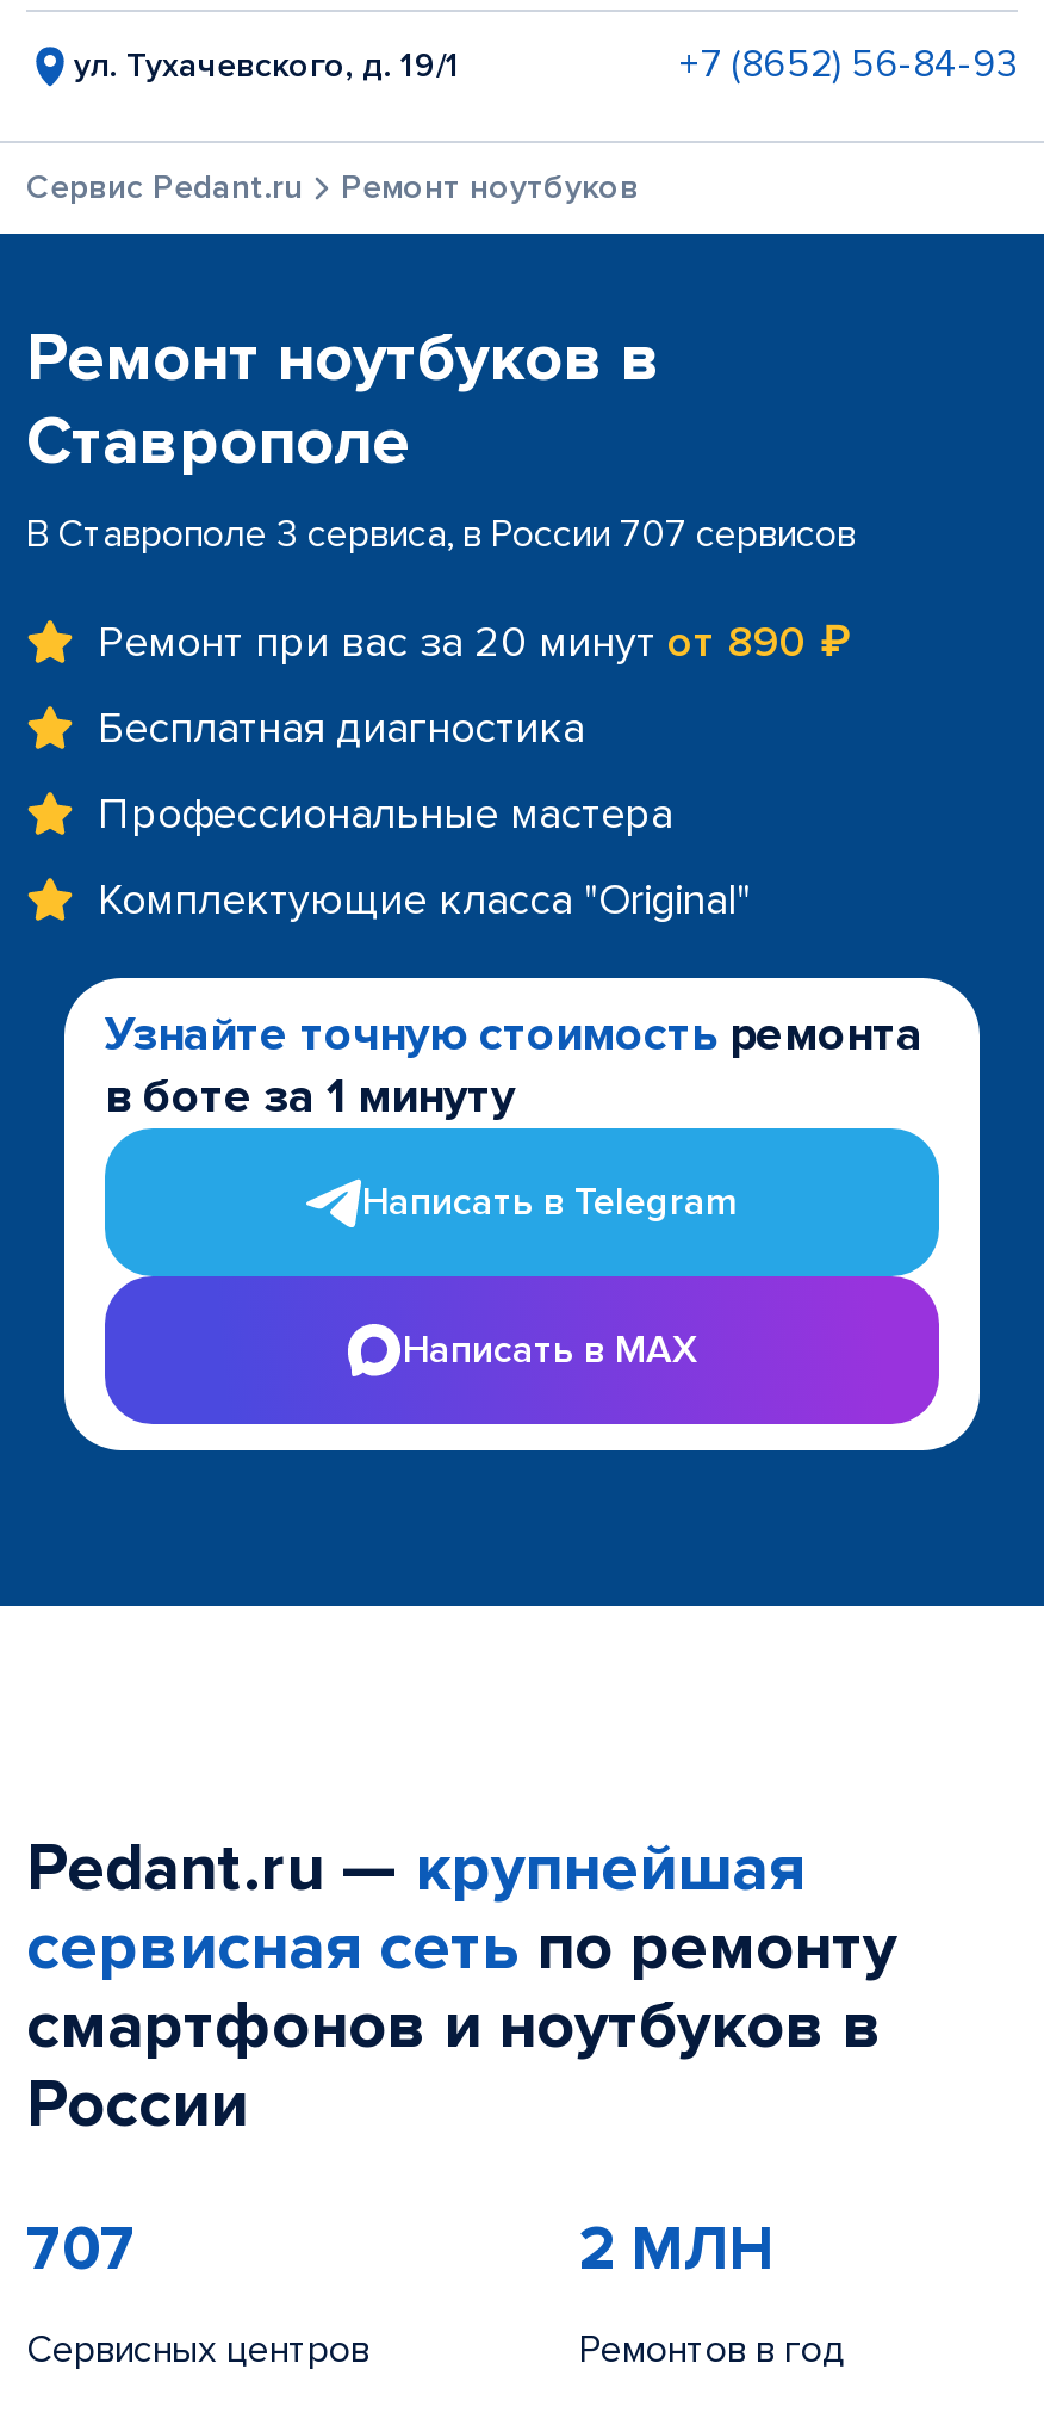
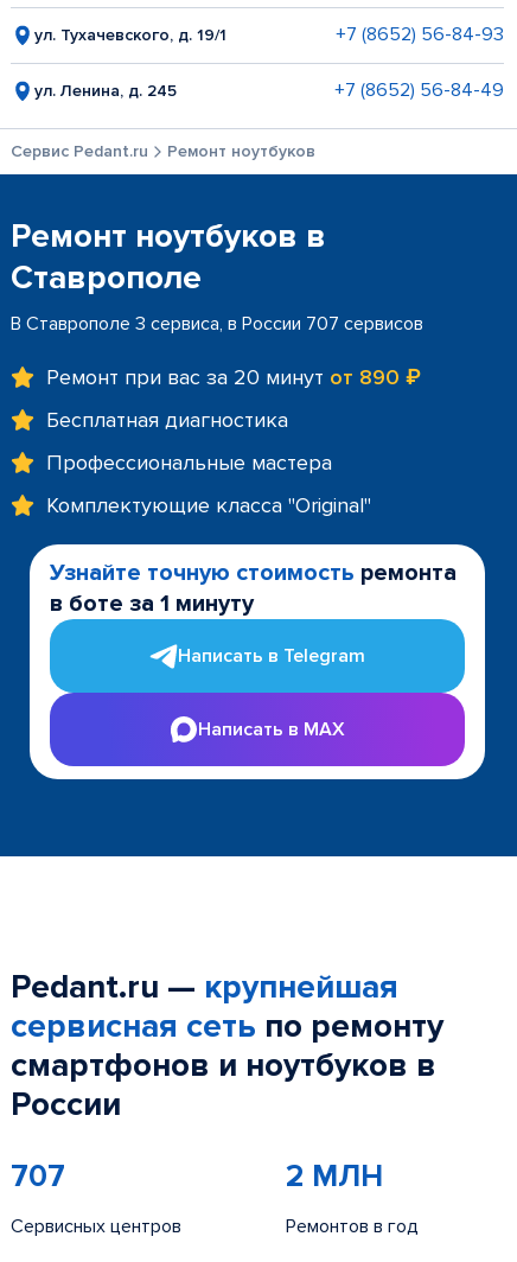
none -> [34,78,504,102] ул. Ленина, д. 245 | +7 (8652) 56-84-49

